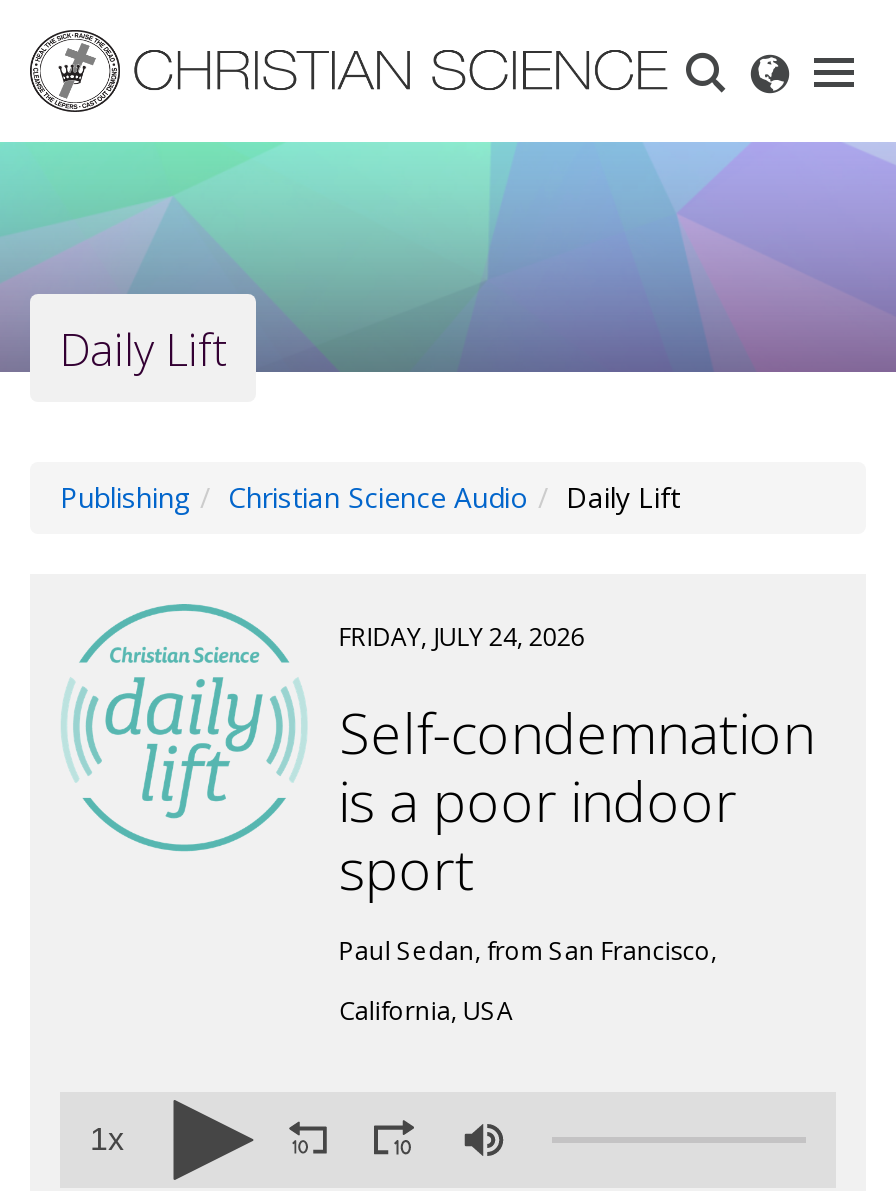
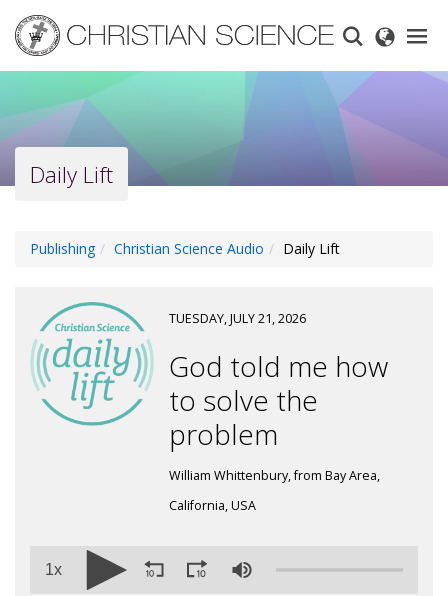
[339,620,585,654] FRIDAY, JULY 24, 2026 -> [169,310,306,327] TUESDAY, JULY 21, 2026
[339,694,815,968] Self-condemnation | is a poor indoor | sport | Paul Sedan, from San Francisco, -> [169,347,388,484] God told me how | to solve the | problem | William Whittenbury, from Bay Area,

